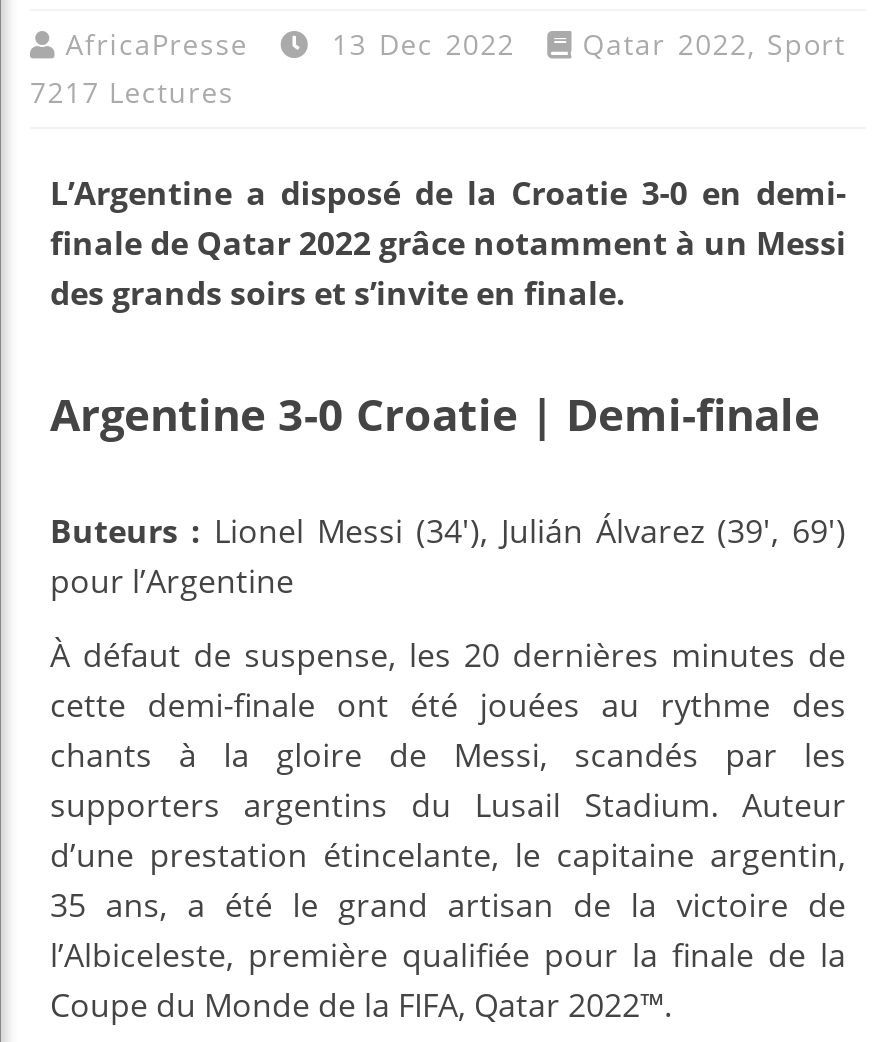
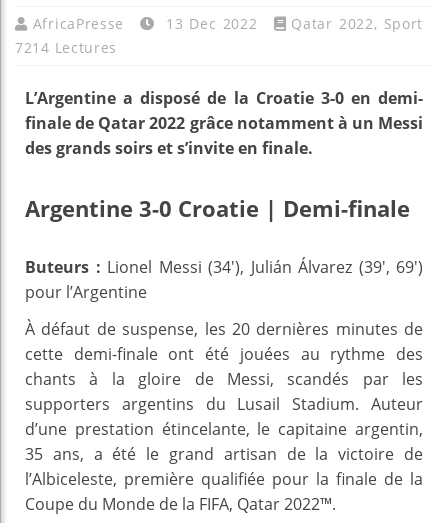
[30,72,234,110] 7217 Lectures -> [15,38,117,57] 7214 Lectures

